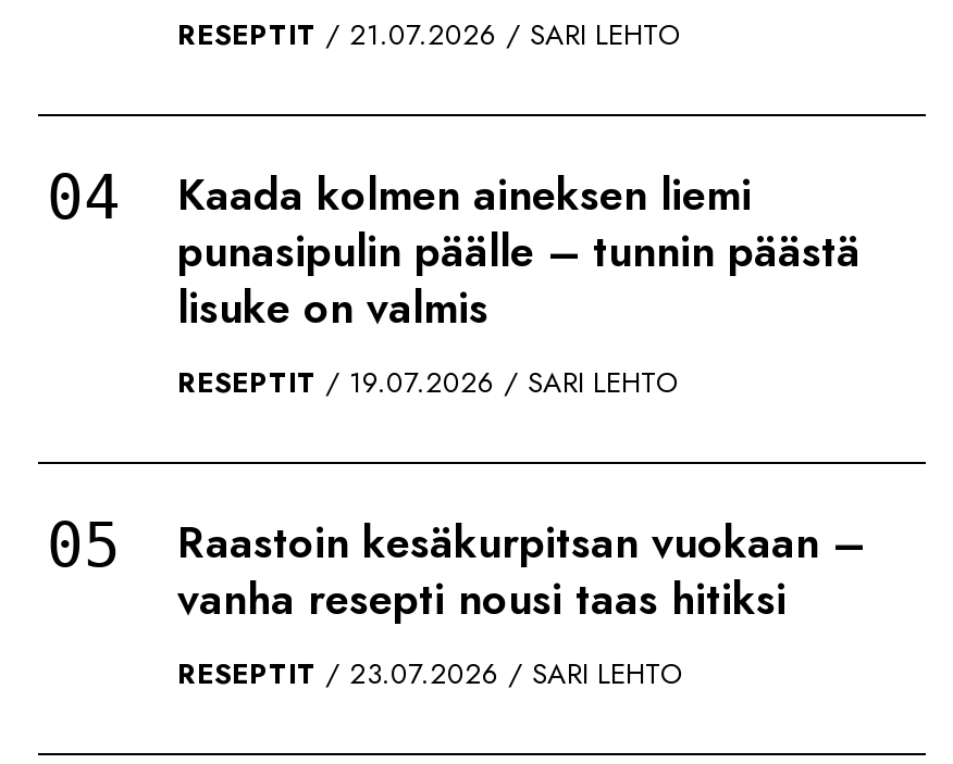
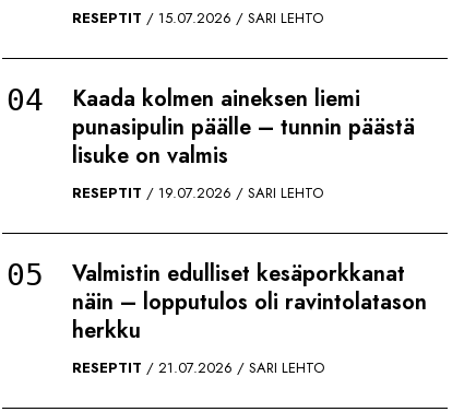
[177,14,680,55] RESEPTIT 21.07.2026 SARI LEHTO -> [72,8,323,28] RESEPTIT 15.07.2026 SARI LEHTO
[177,512,865,631] Raastoin kesäkurpitsan vuokaan – | vanha resepti nousi taas hitiksi -> [72,258,427,346] Valmistin edulliset kesäporkkanat | näin – lopputulos oli ravintolatason | herkku
[177,653,682,694] RESEPTIT 23.07.2026 SARI LEHTO -> [72,357,324,378] RESEPTIT 21.07.2026 SARI LEHTO

